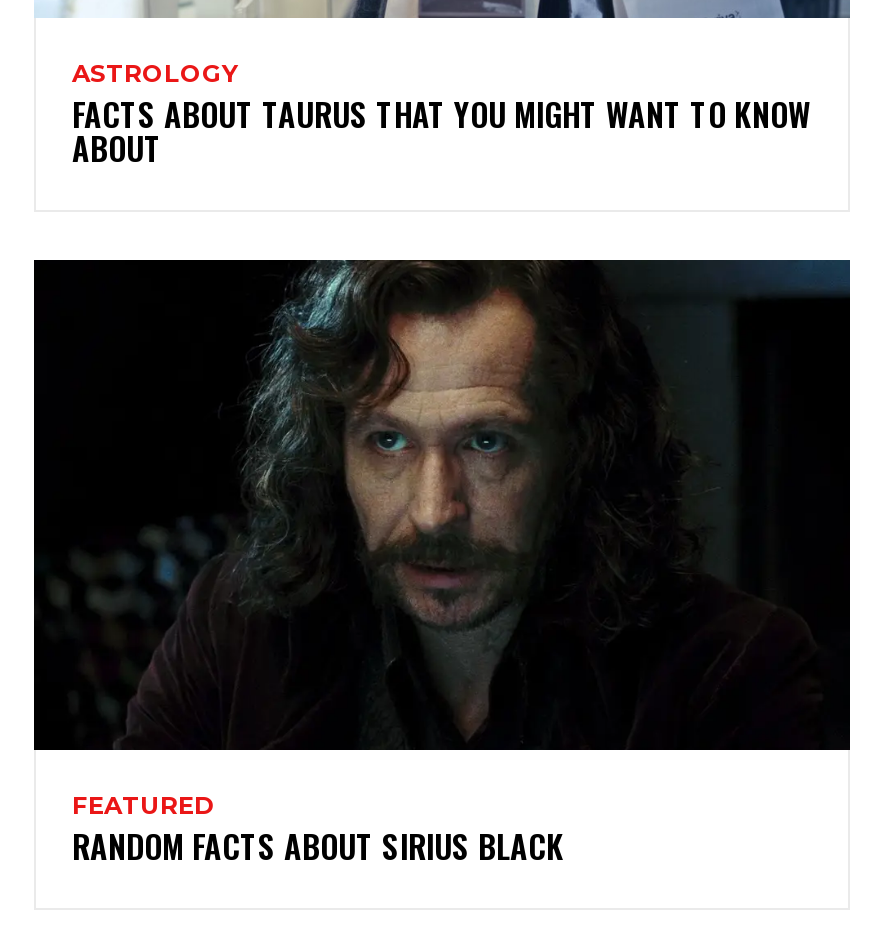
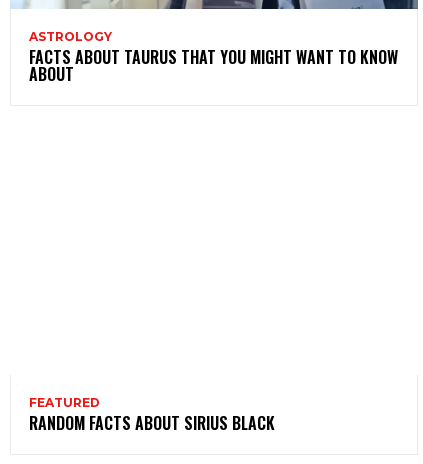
[32,258,852,752] [image] -> none

